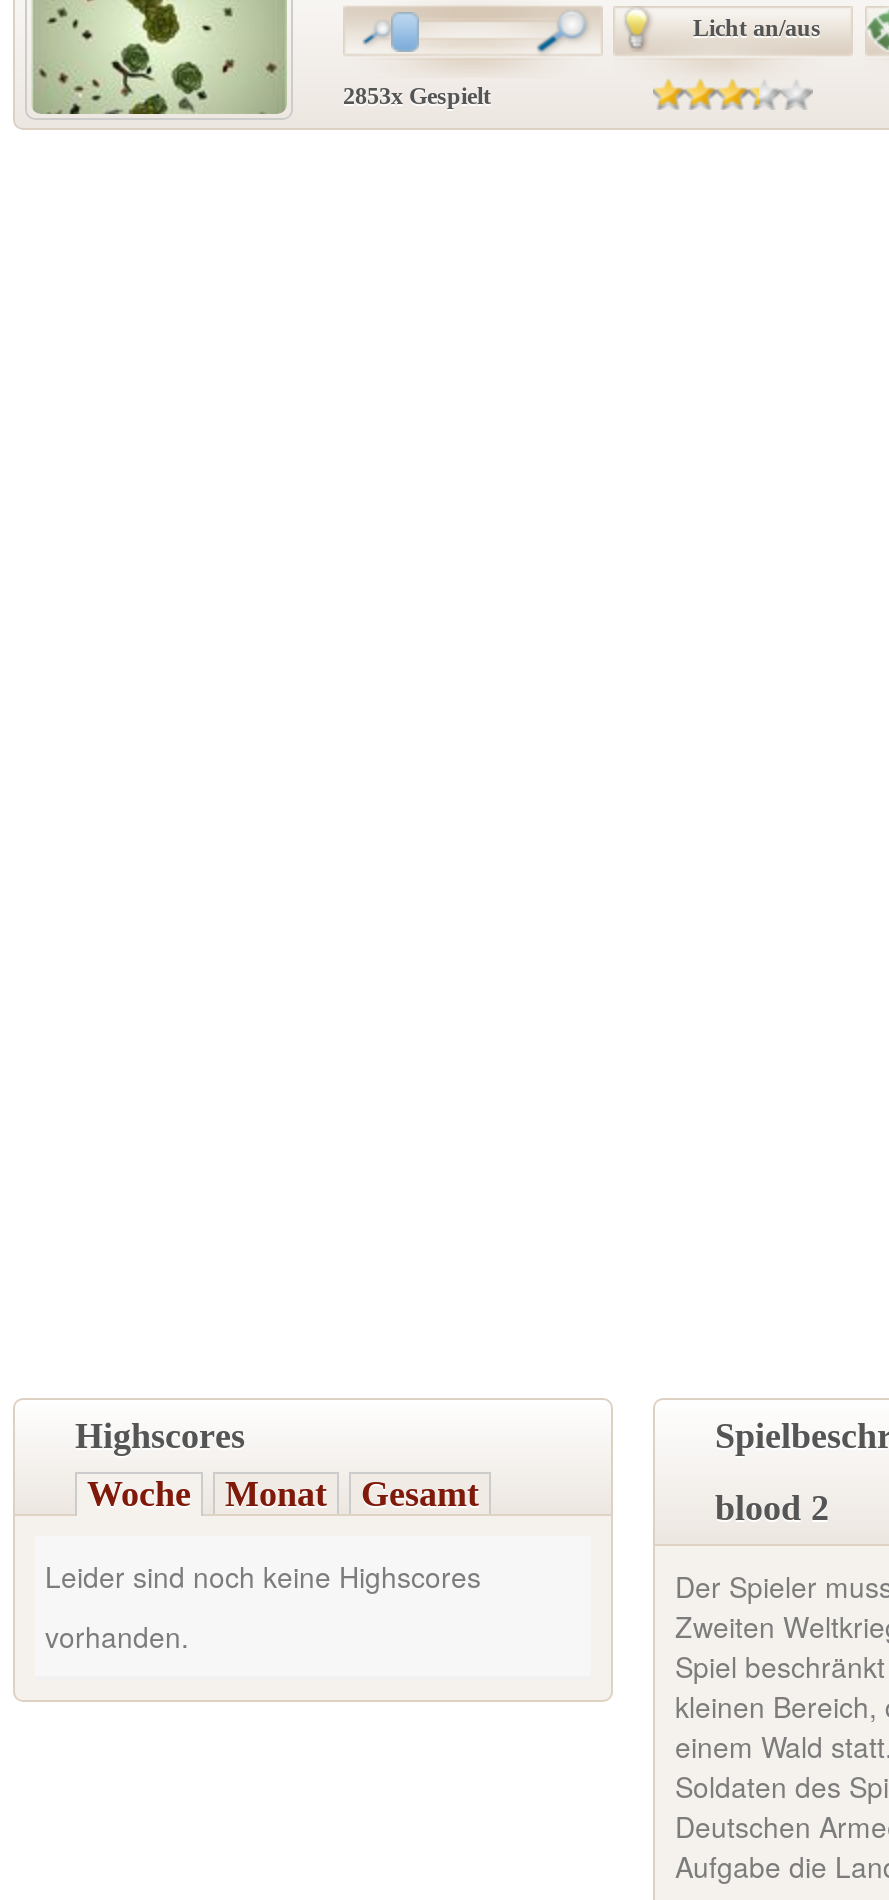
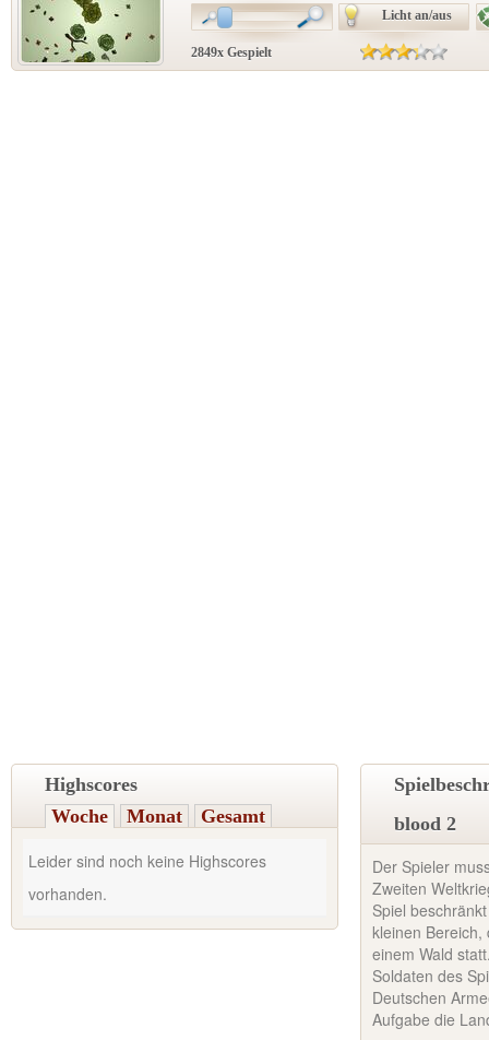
[343,82,491,110] 2853x Gespielt -> [191,45,272,60] 2849x Gespielt

